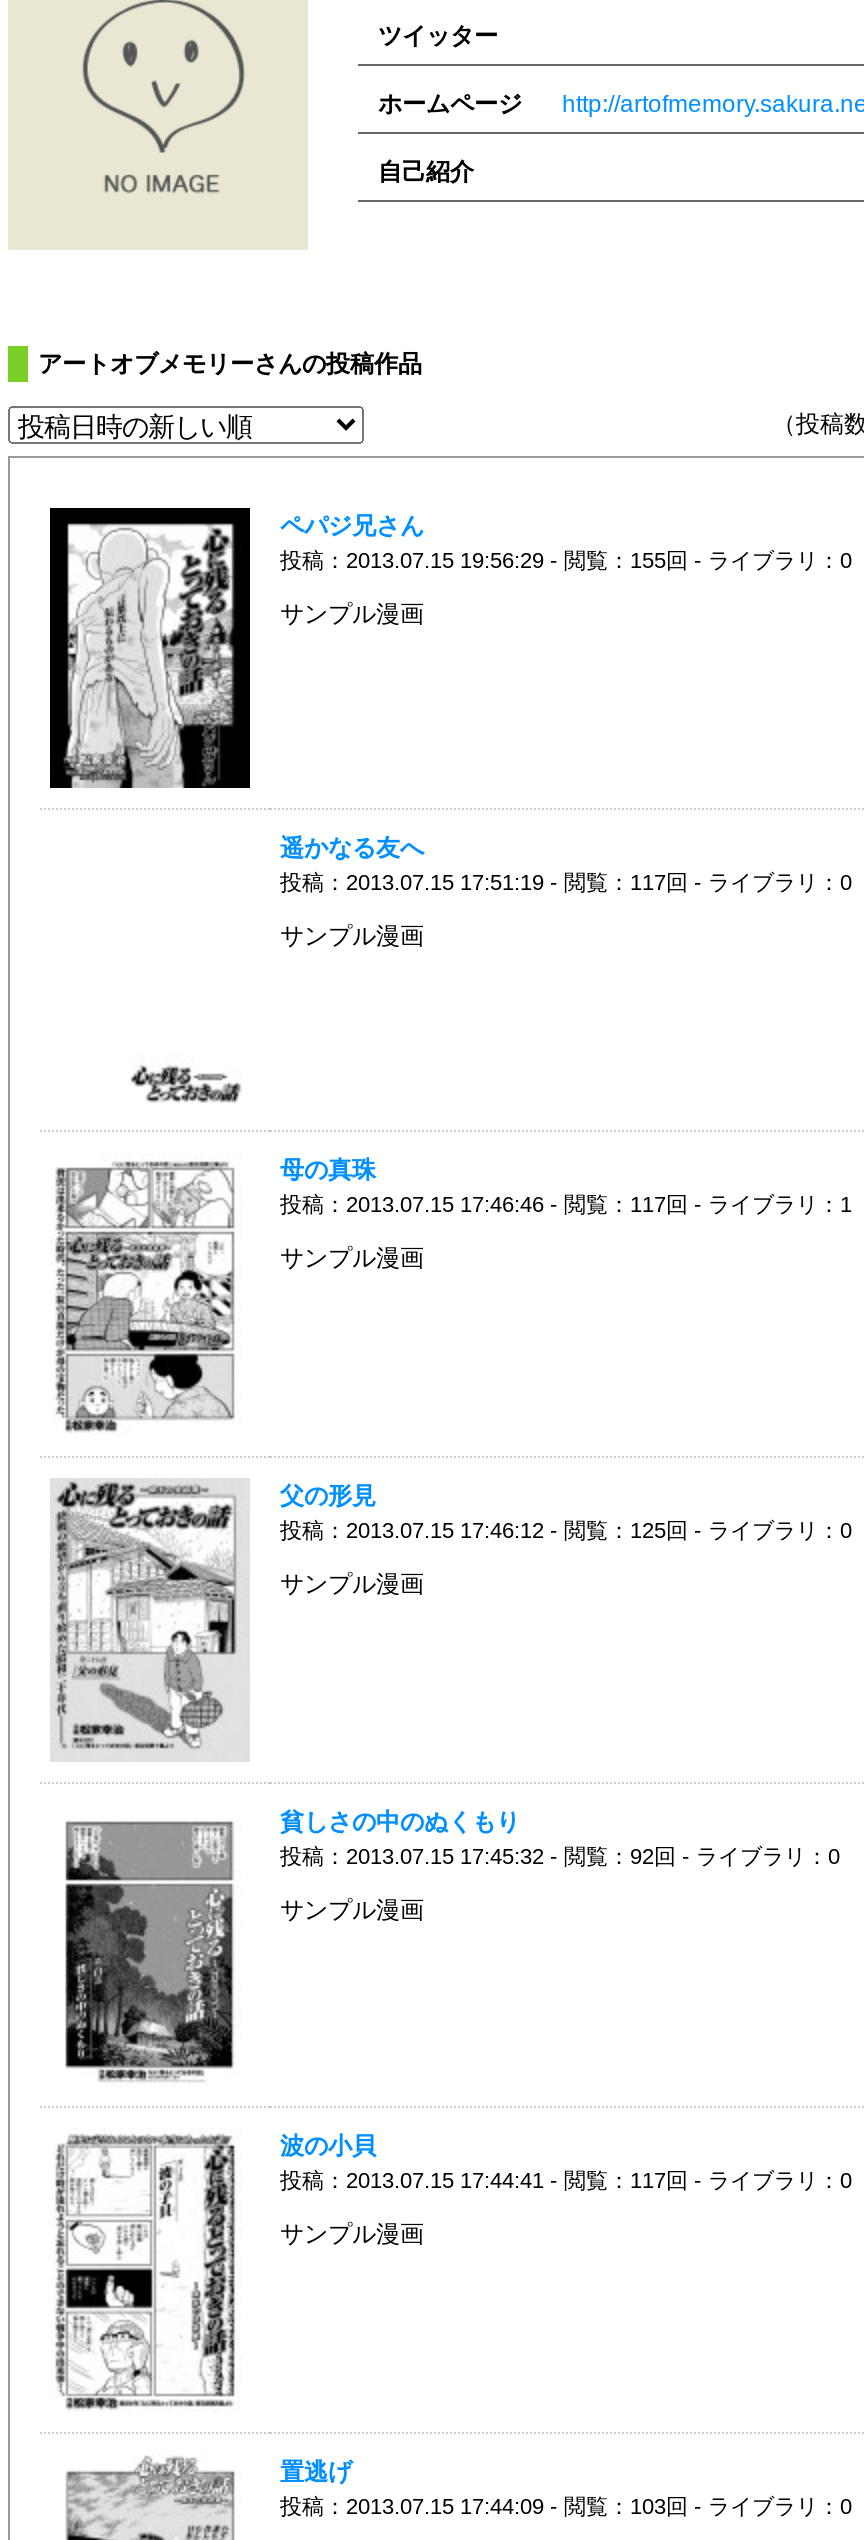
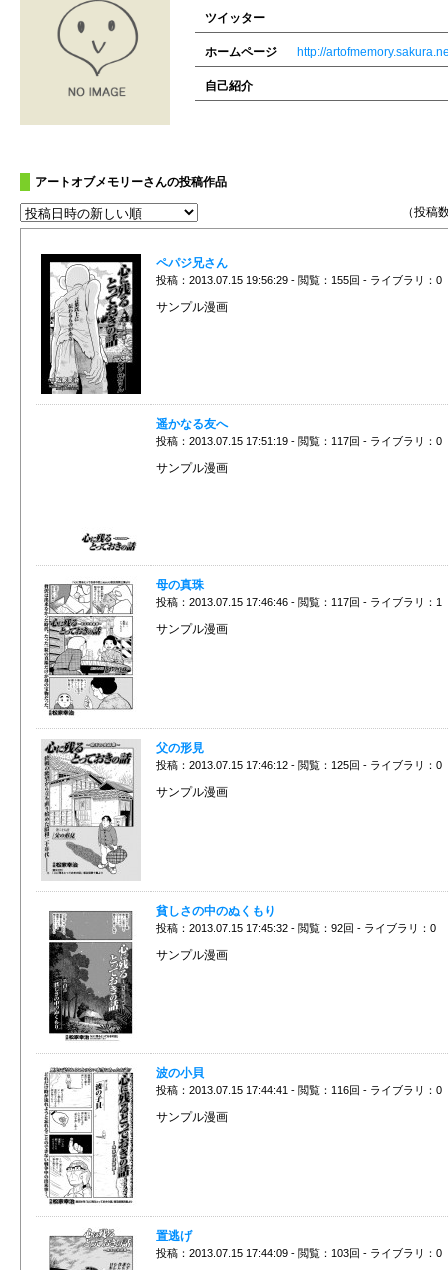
[280,2168,852,2192] 投稿：2013.07.15 17:44:41 - 閲覧：117回 - ライブラリ：0 -> [156,1084,442,1096] 投稿：2013.07.15 17:44:41 - 閲覧：116回 - ライブラリ：0

